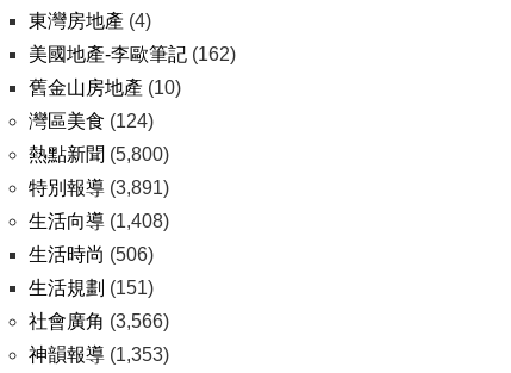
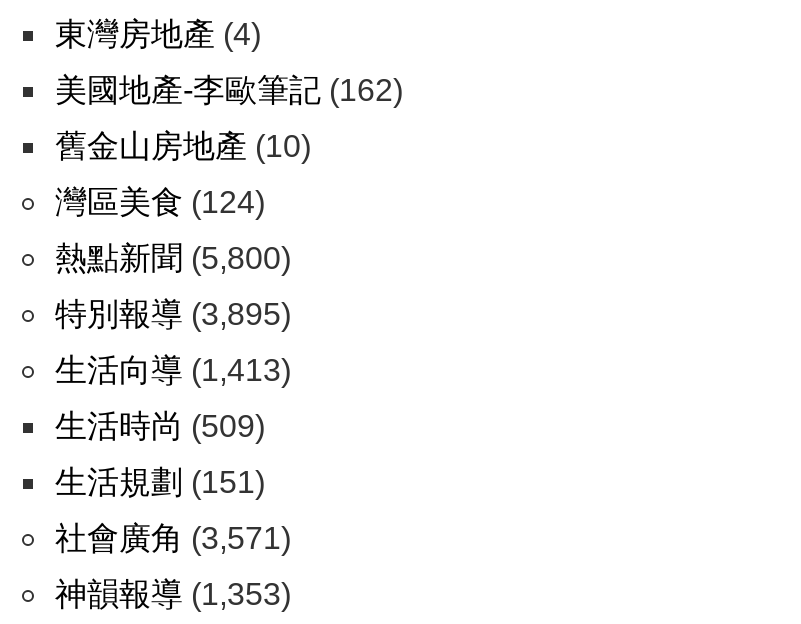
[29,178,169,198] 特別報導(3,891) -> [55,297,291,331] 特別報導(3,895)
[29,211,169,231] 生活向導(1,408) -> [55,353,291,387] 生活向導(1,413)
[29,244,154,265] 生活時尚(506) -> [55,409,265,443] 生活時尚(509)
[29,311,169,331] 社會廣角(3,566) -> [55,521,291,555] 社會廣角(3,571)

